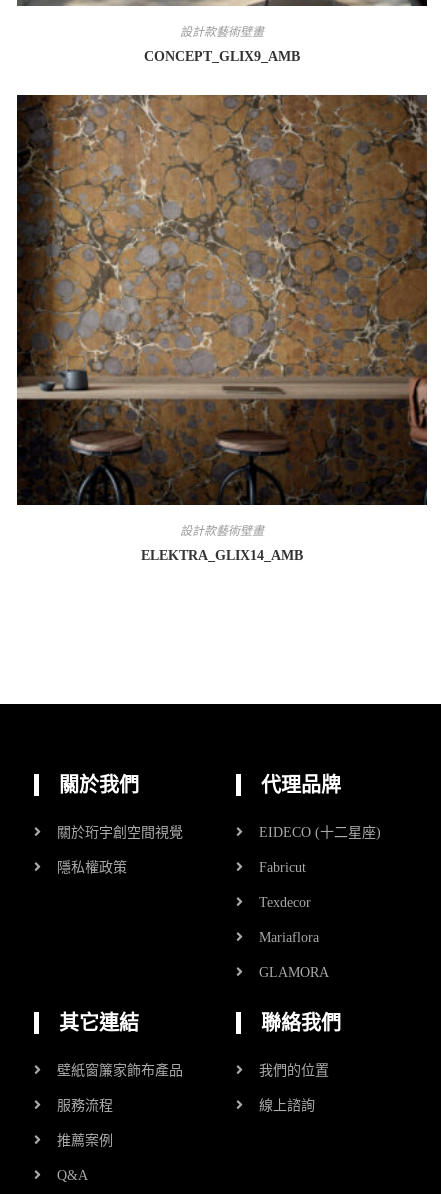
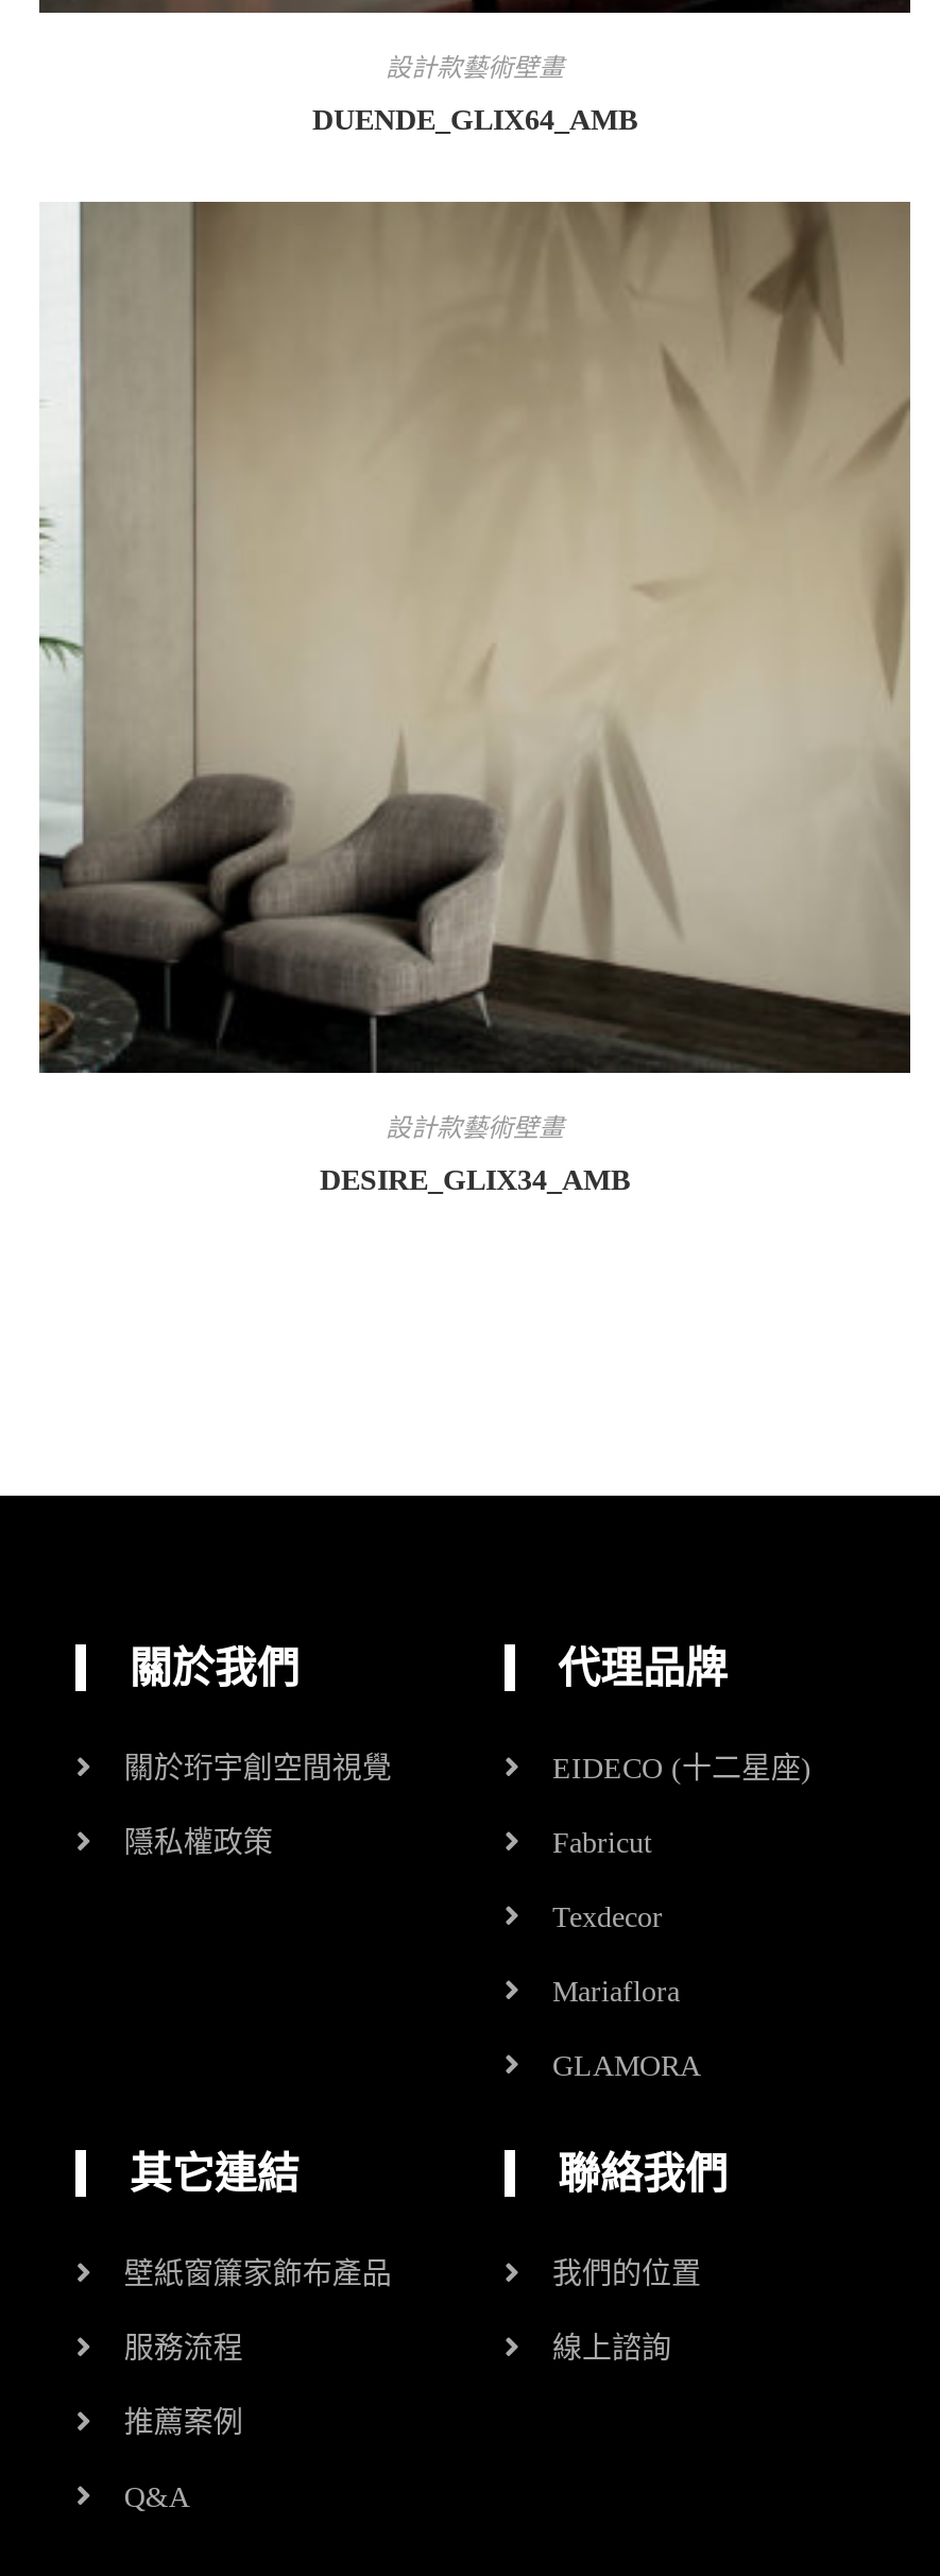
[144,49,300,64] CONCEPT_GLIX9_AMB -> [312,104,637,136] DUENDE_GLIX64_AMB
[16,94,428,505] [image] -> [37,202,912,1075] [image]
[141,548,303,563] ELEKTRA_GLIX14_AMB -> [320,1165,630,1197] DESIRE_GLIX34_AMB

